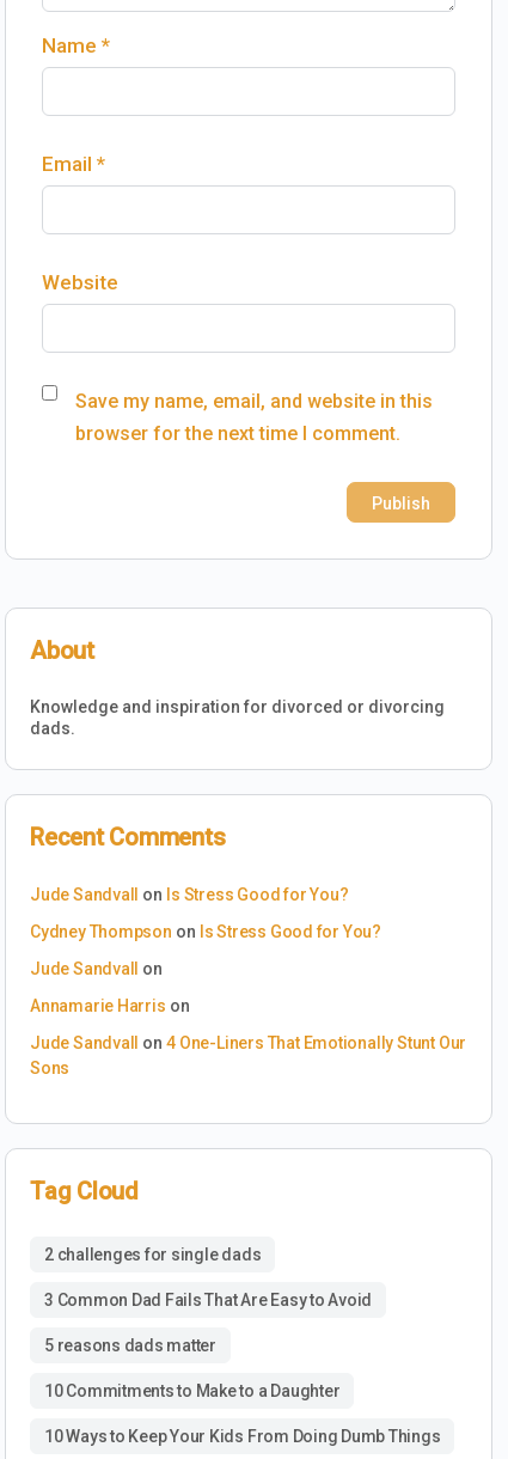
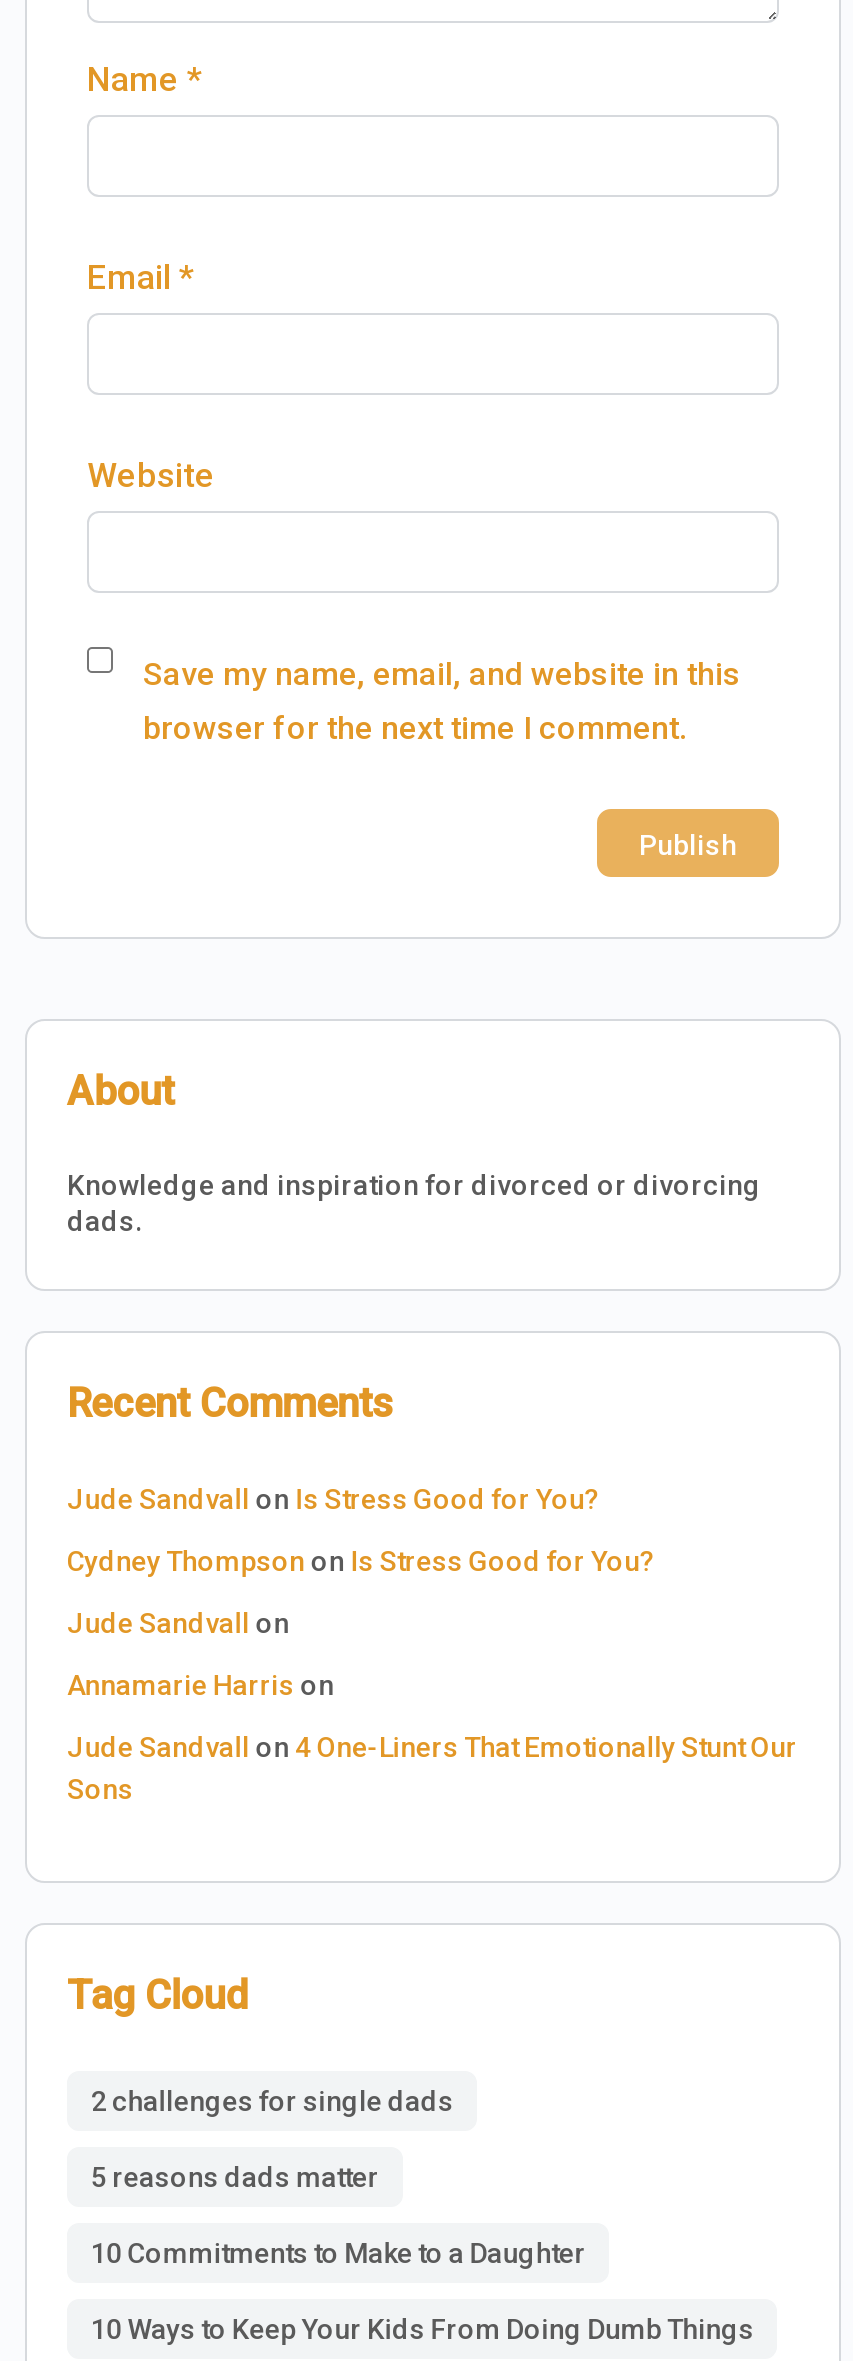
[44,1290,372,1309] 3 Common Dad Fails That Are Easy to Avoid -> none

